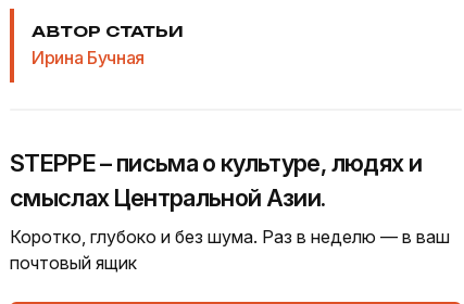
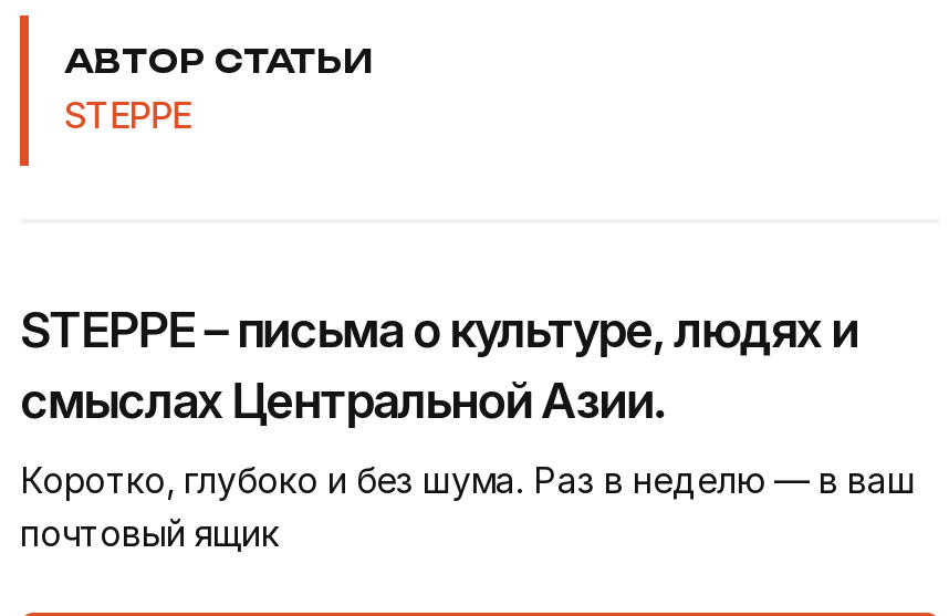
[32,47,145,69] Ирина Бучная -> [64,92,190,137] STEPPE

